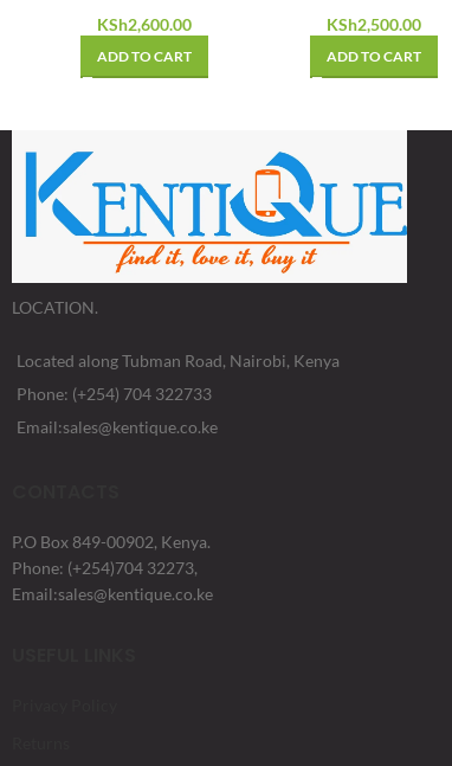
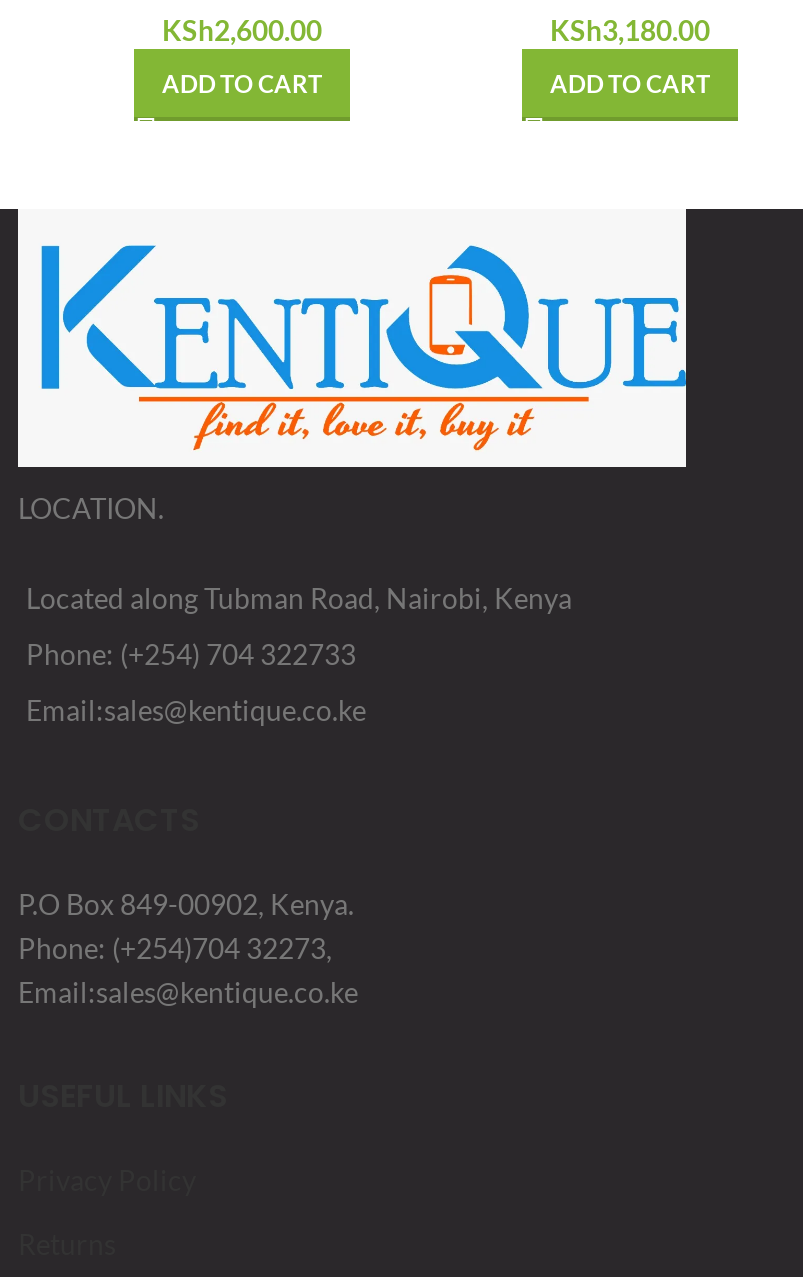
[327,14,421,34] KSh2,500.00 -> [550,13,710,47] KSh3,180.00

